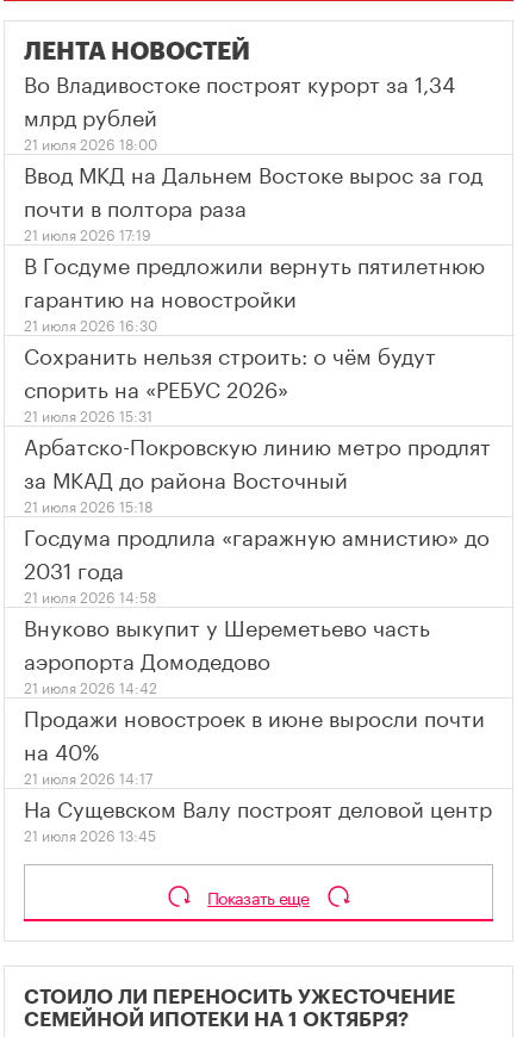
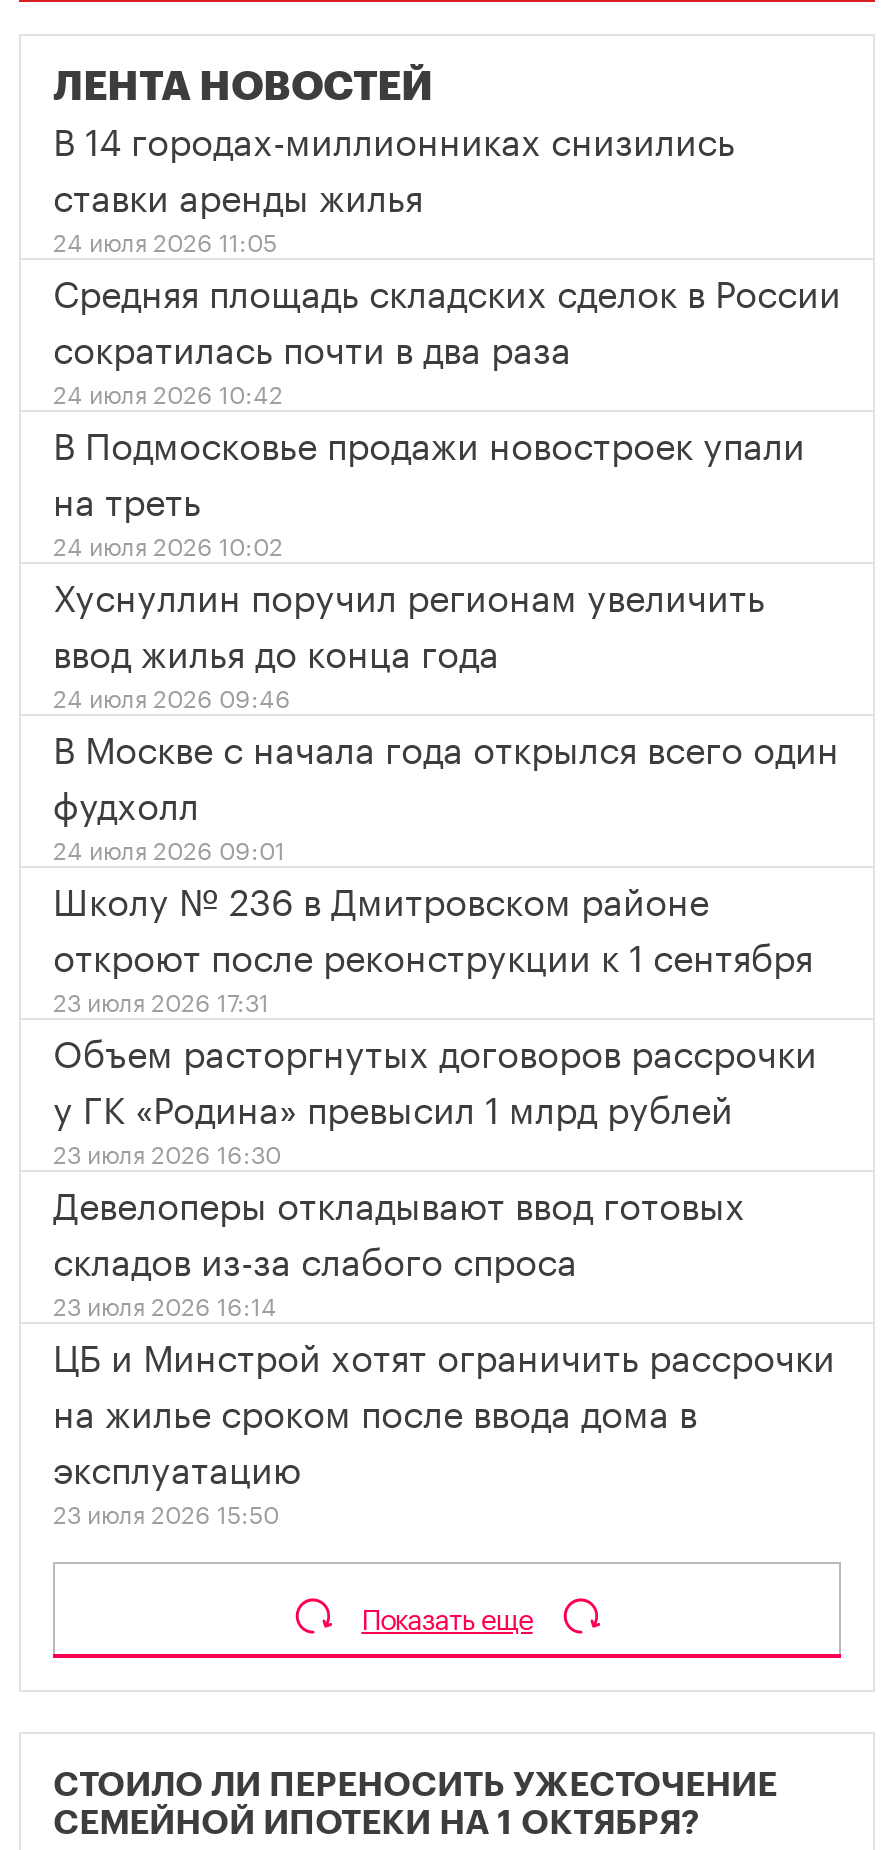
[24,64,492,845] Во Владивостоке построят курорт за 1,34 | млрд рублей | 21 июля 2026 18:00 | Ввод МКД на Дальнем Востоке вырос за год | почти в полтора раза | 21 июля 2026 17:19 | В Госдуме предложили вернуть пятилетнюю | гарантию на новостройки | 21 июля 2026 16:30 | Сохранить нельзя строить: о чём будут | спорить на «РЕБУС 2026» | 21 июля 2026 15:31 | Арбатско-Покровскую линию метро продлят | за МКАД до района Восточный | 21 июля 2026 15:18 | Госдума продлила «гаражную амнистию» до | 2031 года | 21 июля 2026 14:58 | Внуково выкупит у Шереметьево часть | аэропорта Домодедово | 21 июля 2026 14:42 | Продажи новостроек в июне выросли почти | на 40% | 21 июля 2026 14:17 | На Сущевском Валу построят деловой центр | 21 июля 2026 13:45 -> [53,108,841,1530] В 14 городах-миллионниках снизились | ставки аренды жилья | 24 июля 2026 11:05 | Средняя площадь складских сделок в России | сократилась почти в два раза | 24 июля 2026 10:42 | В Подмосковье продажи новостроек упали | на треть | 24 июля 2026 10:02 | Хуснуллин поручил регионам увеличить | ввод жилья до конца года | 24 июля 2026 09:46 | В Москве с начала года открылся всего один | фудхолл | 24 июля 2026 09:01 | Школу № 236 в Дмитровском районе | откроют после реконструкции к 1 сентября | 23 июля 2026 17:31 | Объем расторгнутых договоров рассрочки | у ГК «Родина» превысил 1 млрд рублей | 23 июля 2026 16:30 | Девелоперы откладывают ввод готовых | складов из-за слабого спроса | 23 июля 2026 16:14 | ЦБ и Минстрой хотят ограничить рассрочки | на жилье сроком после ввода дома в | эксплуатацию | 23 июля 2026 15:50

